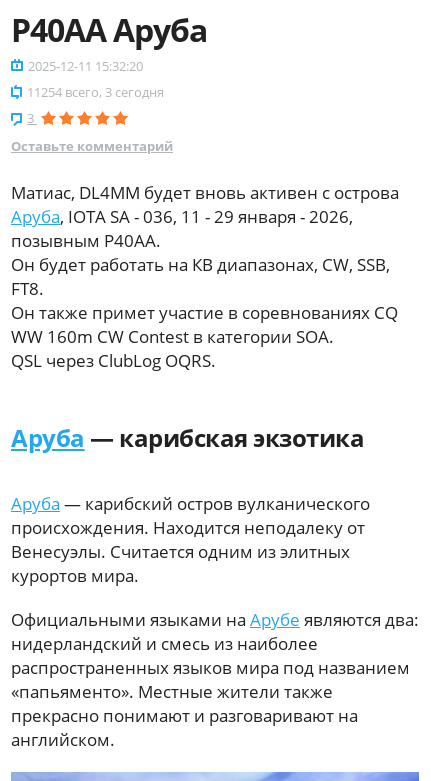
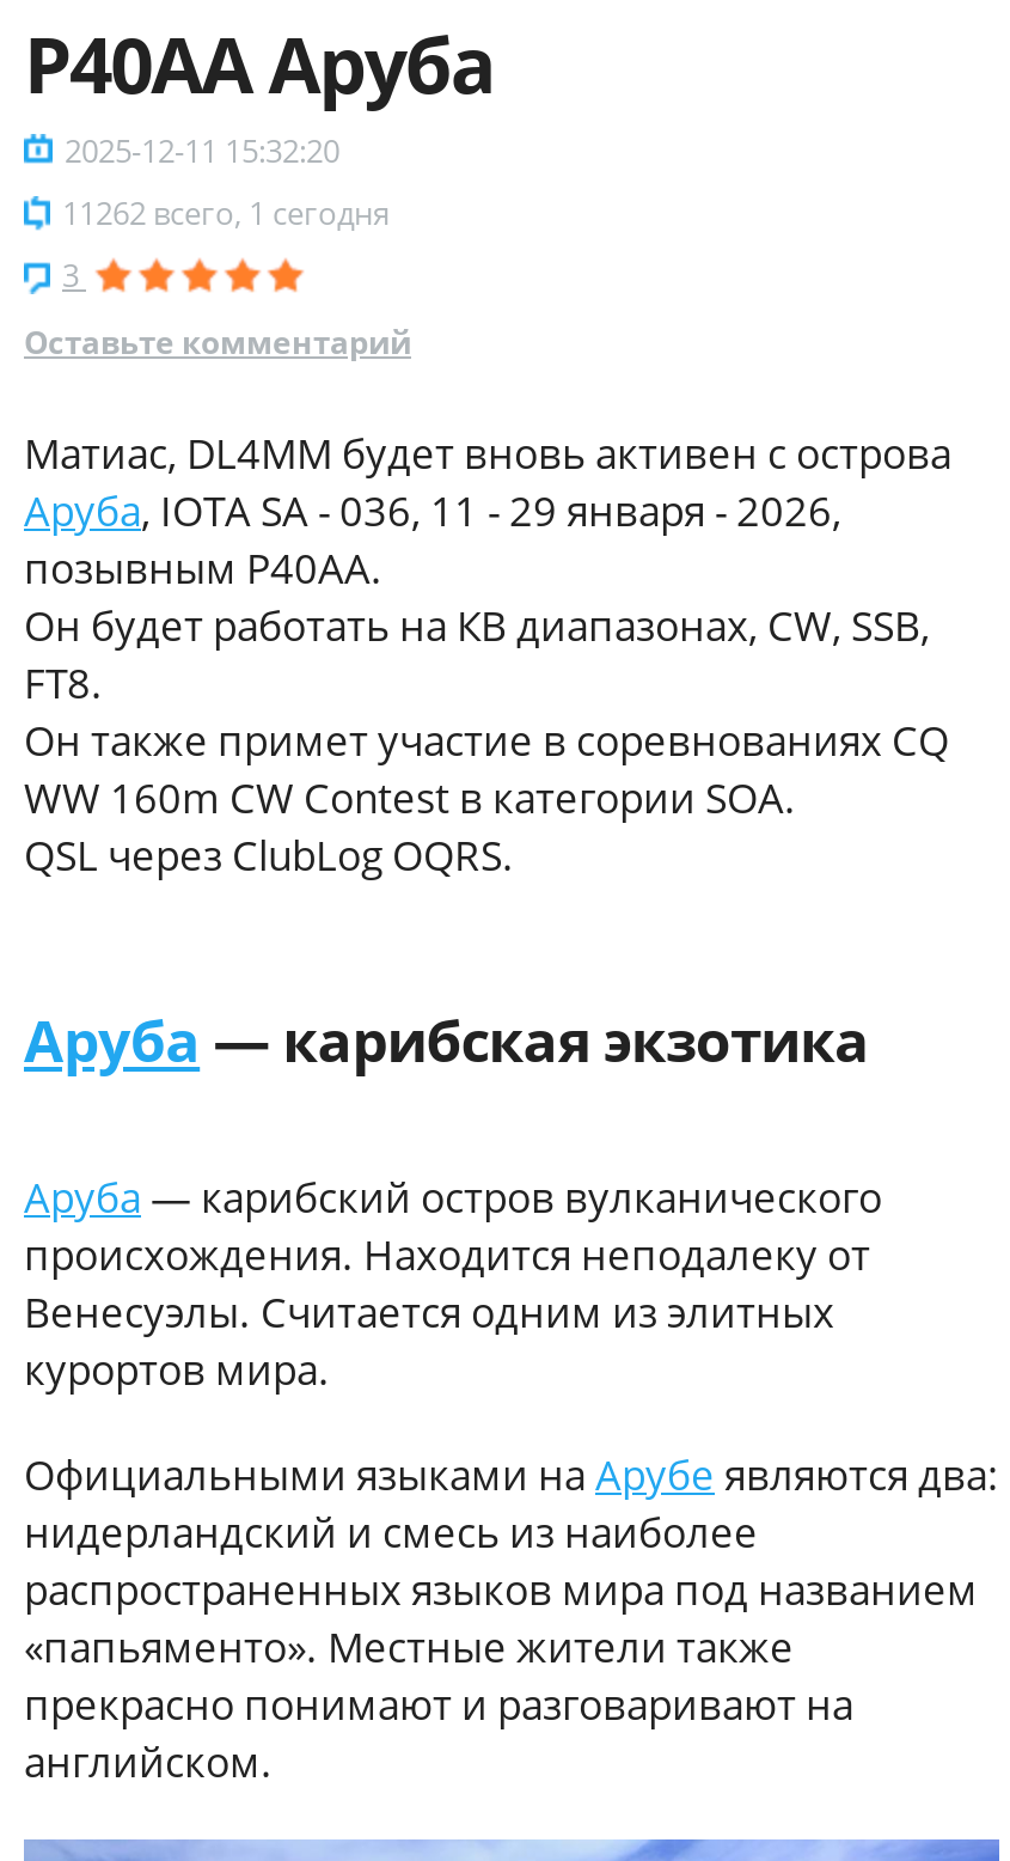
[27,83,164,101] 11254 всего, 3 сегодня -> [62,191,390,234] 11262 всего, 1 сегодня

